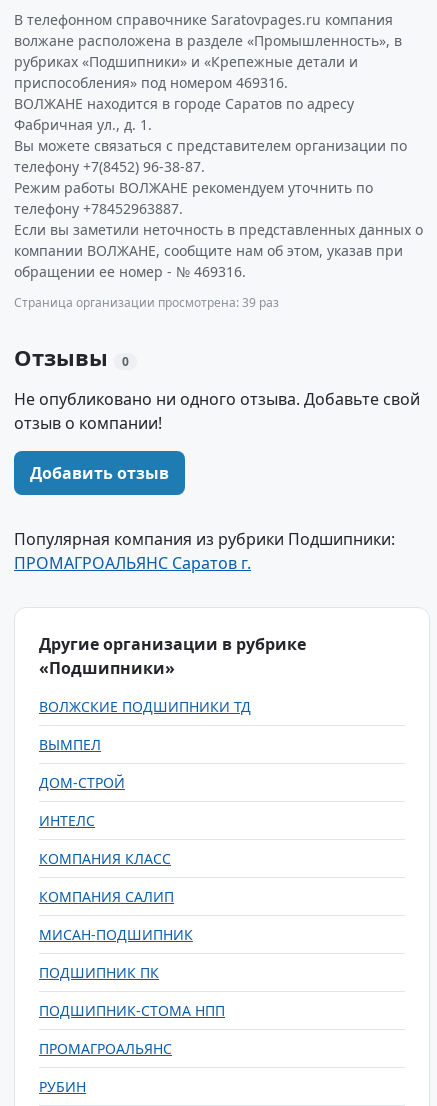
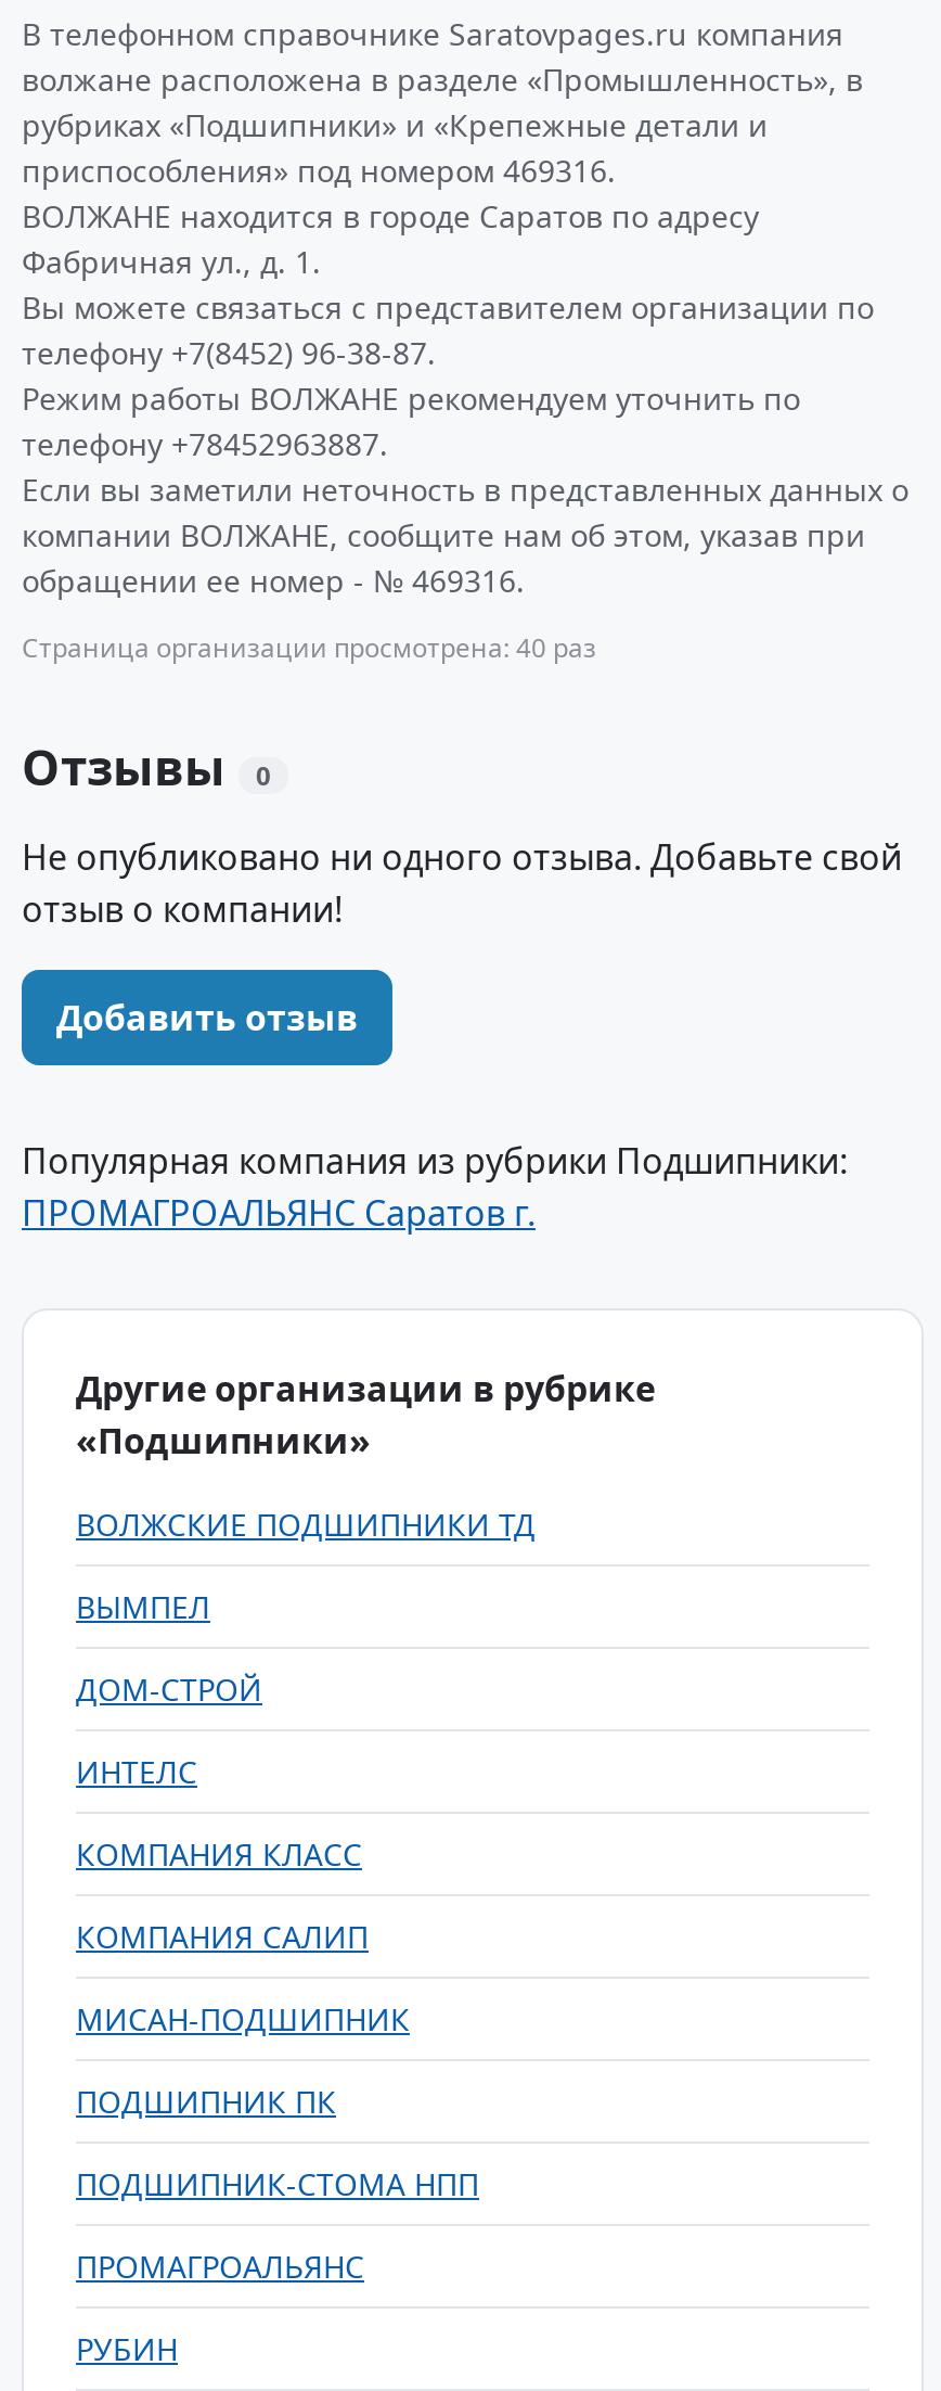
[14,294,279,311] Страница организации просмотрена: 39 раз -> [22,629,596,666] Страница организации просмотрена: 40 раз

